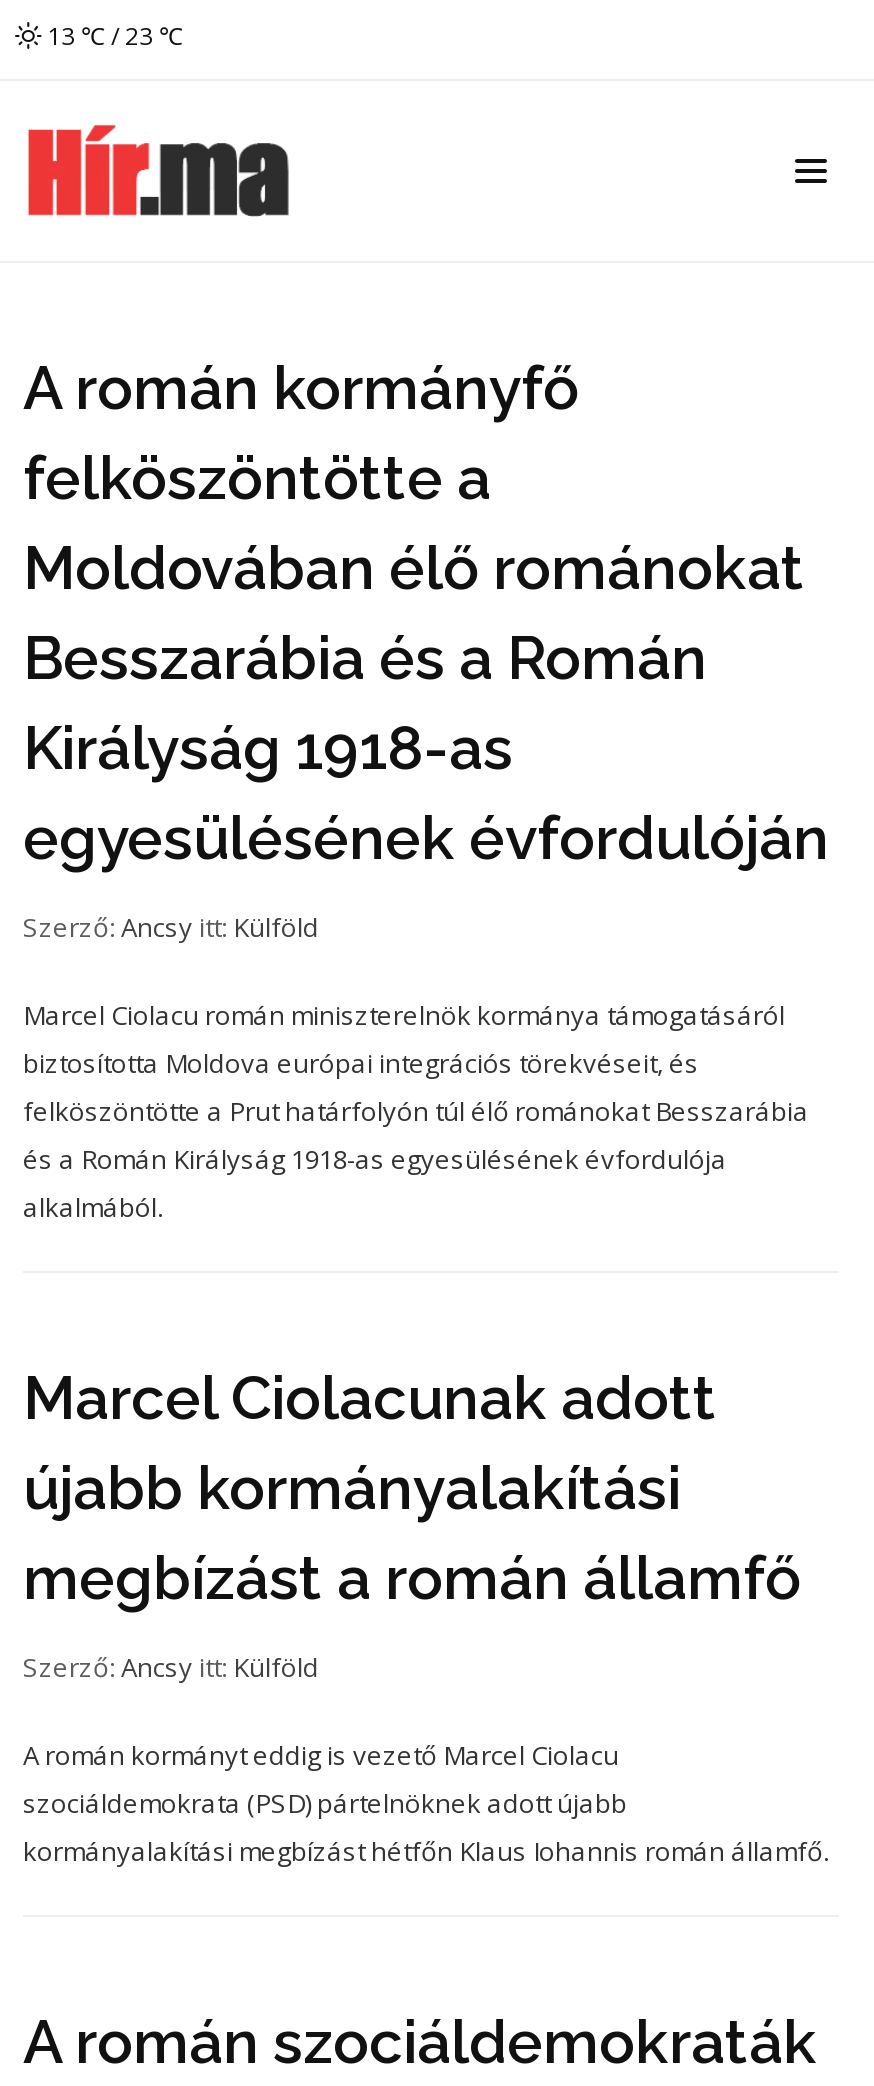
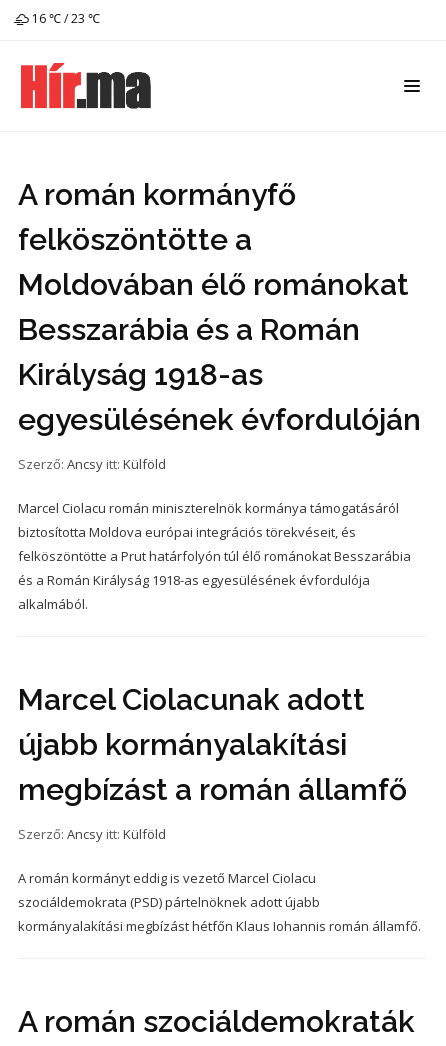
[41,19,183,53] 13 ℃ / 23 ℃ -> [29,10,100,27] 16 ℃ / 23 ℃

